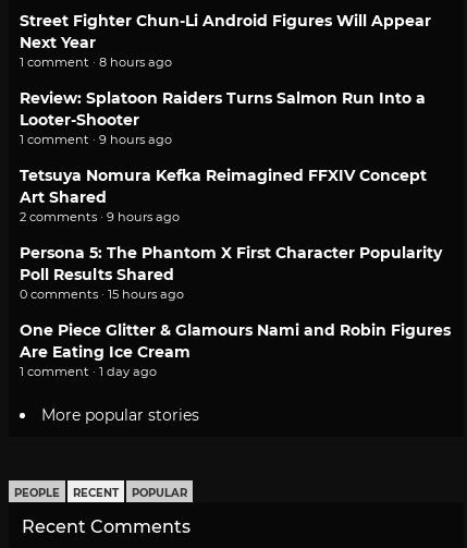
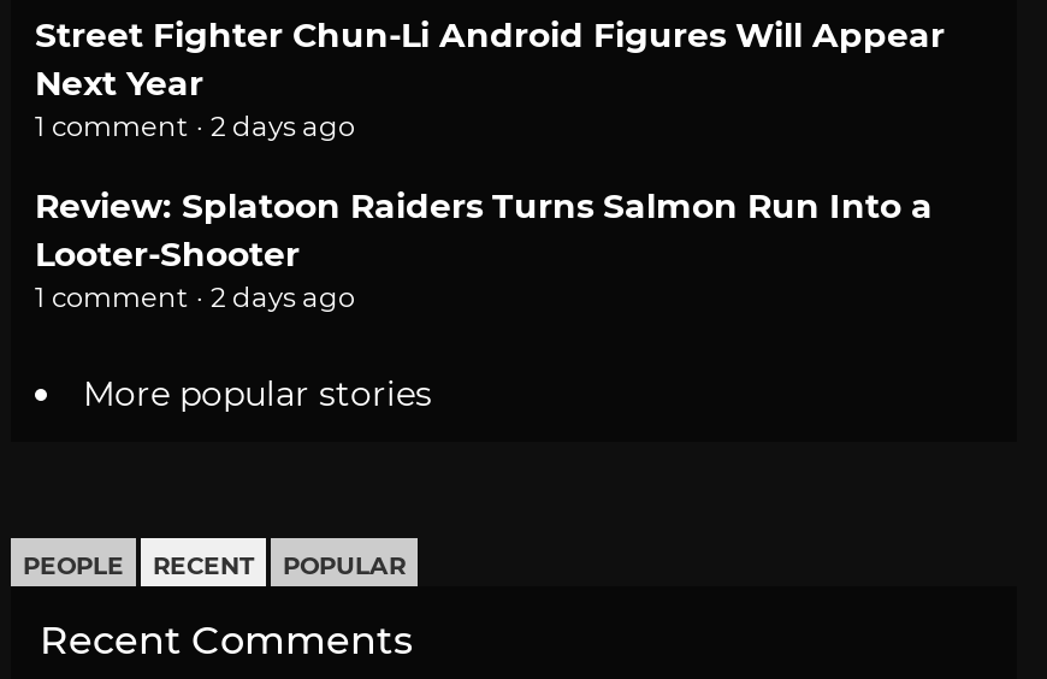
[20,54,172,70] 1 comment · 8 hours ago -> [35,109,355,143] 1 comment · 2 days ago
[20,132,451,379] 1 comment · 9 hours ago | Tetsuya Nomura Kefka Reimagined FFXIV Concept | Art Shared | 2 comments · 9 hours ago | Persona 5: The Phantom X First Character Popularity | Poll Results Shared | 0 comments · 15 hours ago | One Piece Glitter & Glamours Nami and Robin Figures | Are Eating Ice Cream | 1 comment · 1 day ago -> [35,280,355,314] 1 comment · 2 days ago

